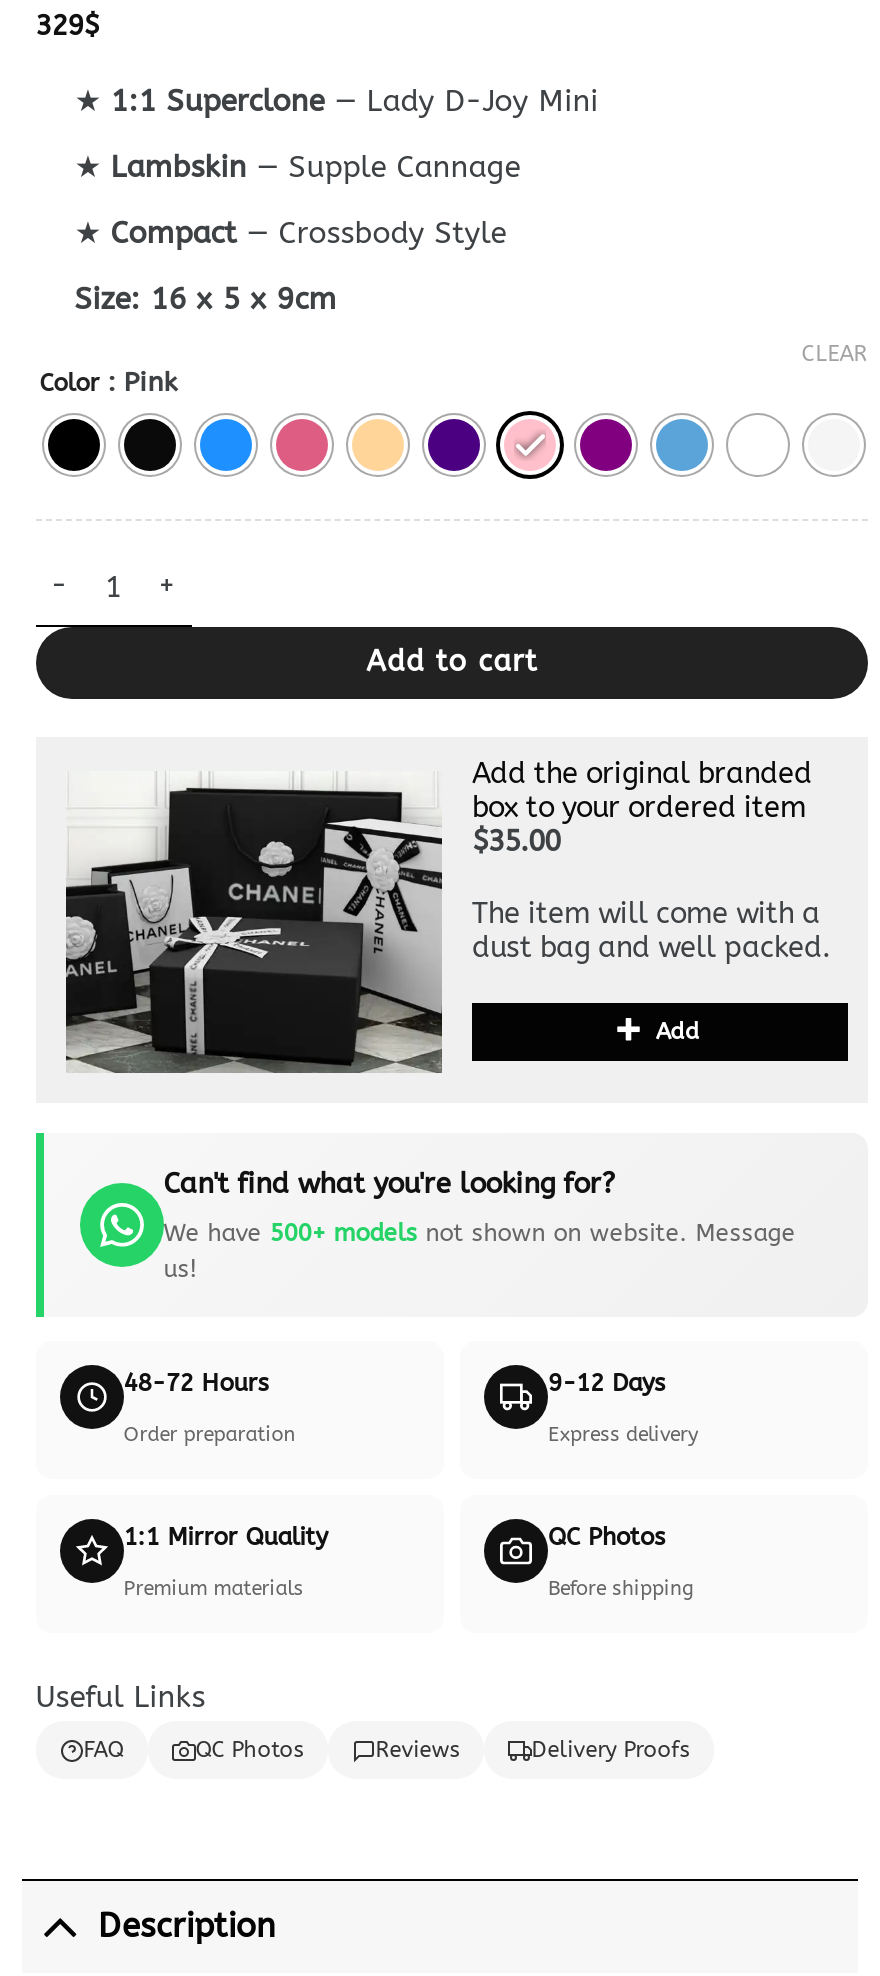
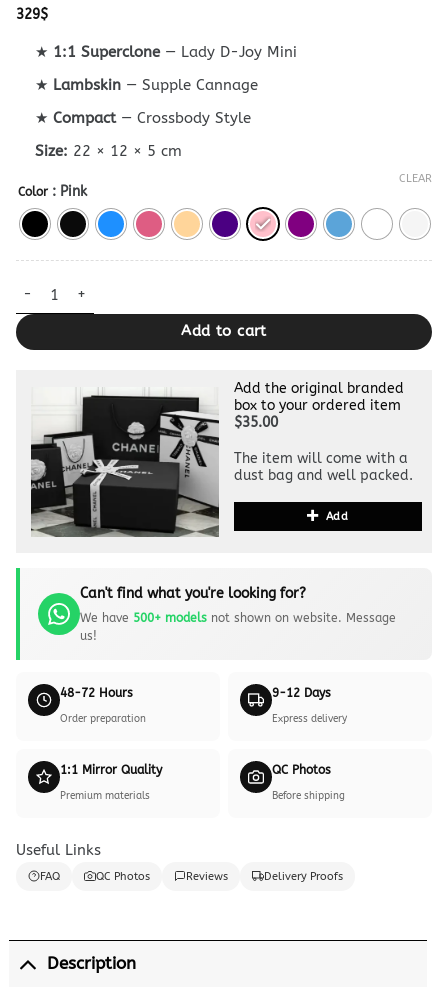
[75,282,337,318] Size: 16 x 5 x 9cm -> [35,142,182,160] Size: 22 × 12 × 5 cm

